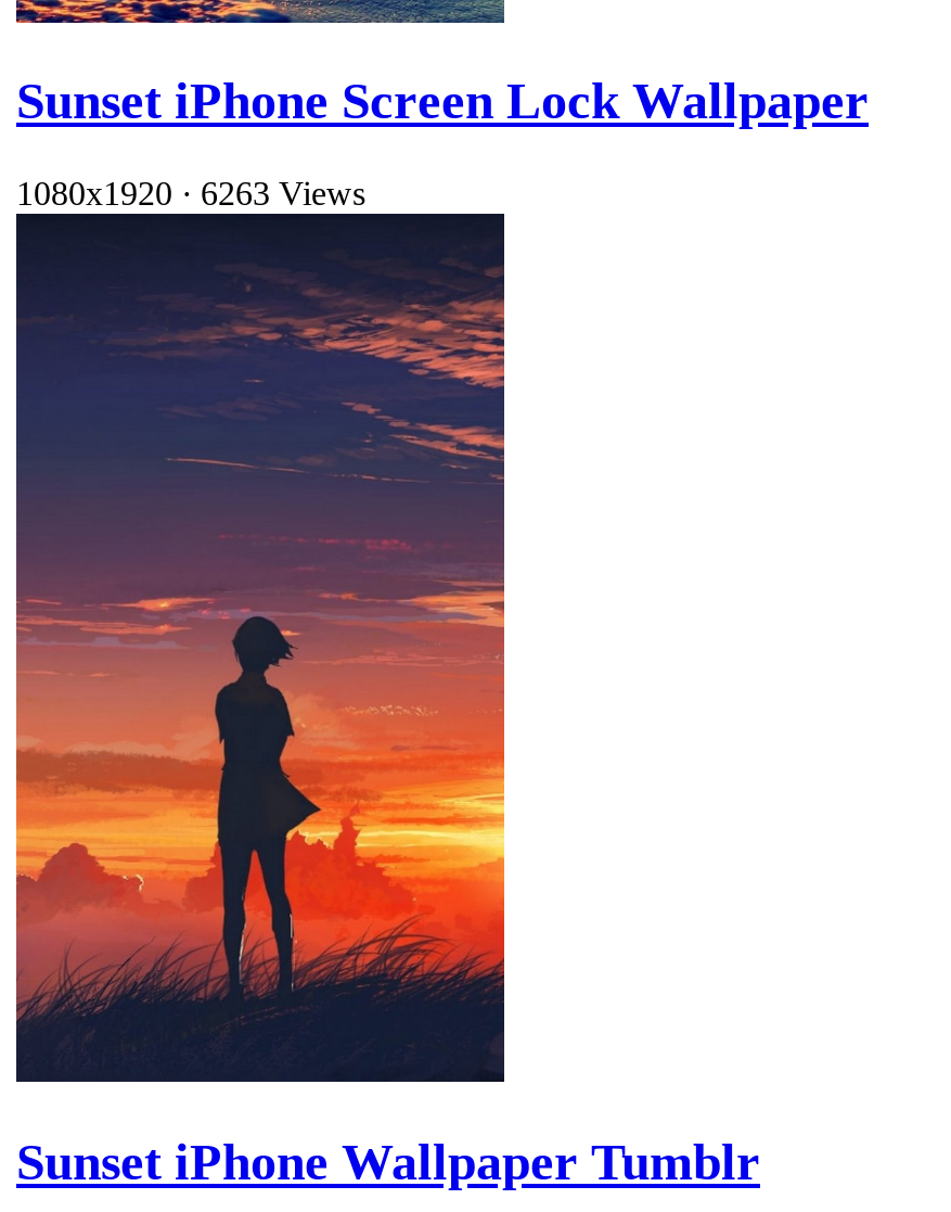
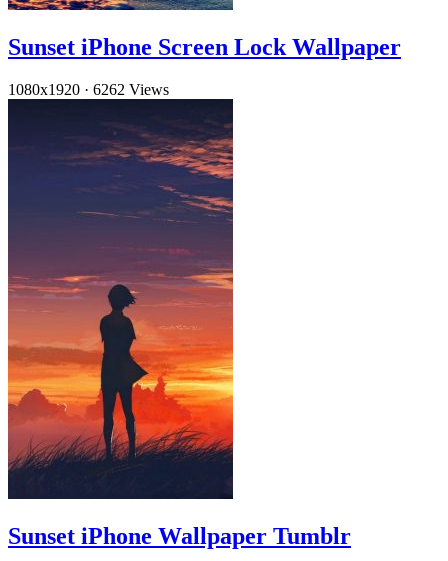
[16,175,365,212] 1080x1920 · 6263 Views -> [8,81,169,98] 1080x1920 · 6262 Views

